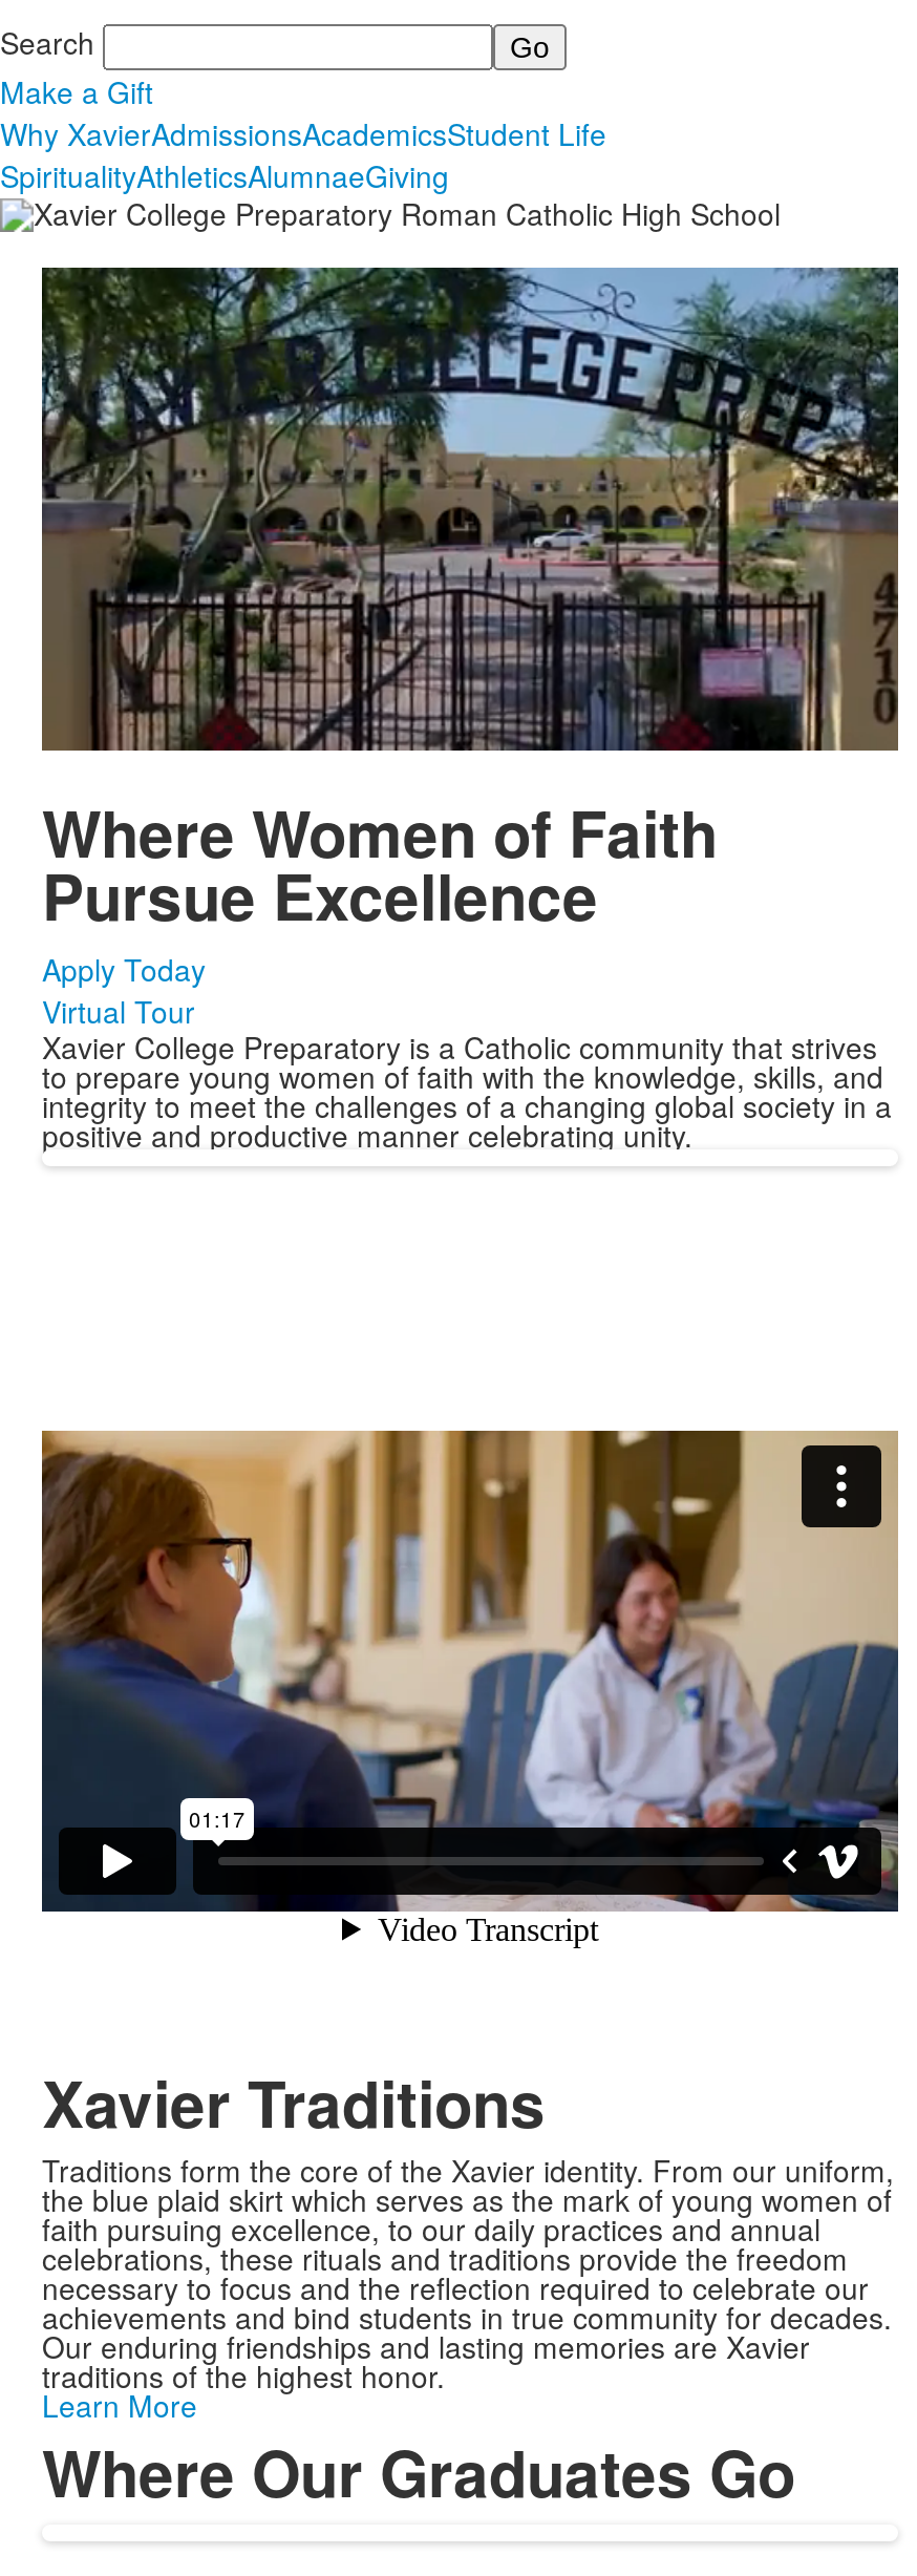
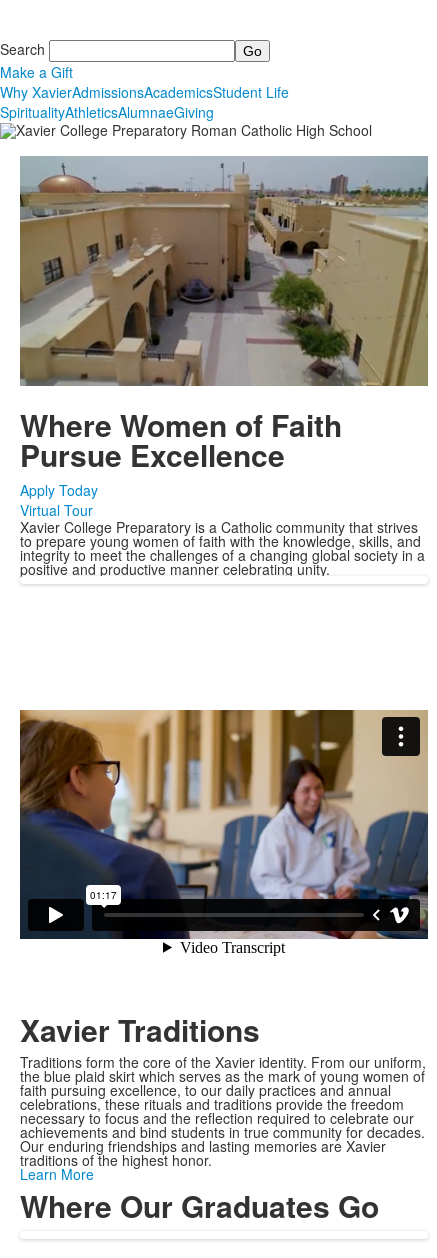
[42,266,900,753] [image] -> [20,156,429,387] [image]

